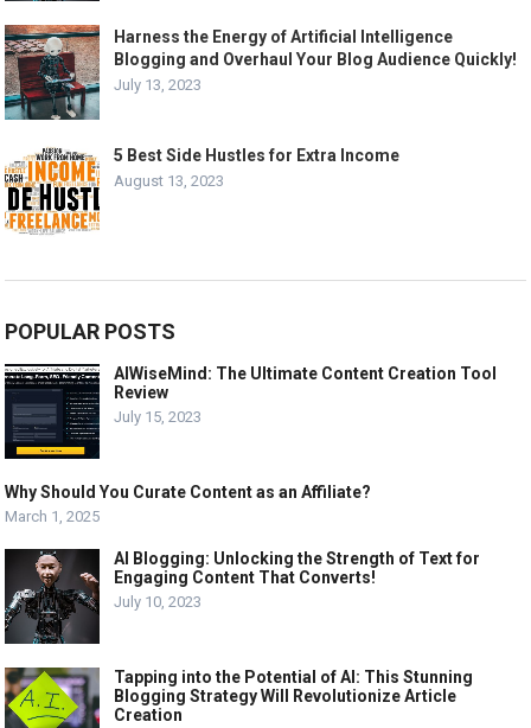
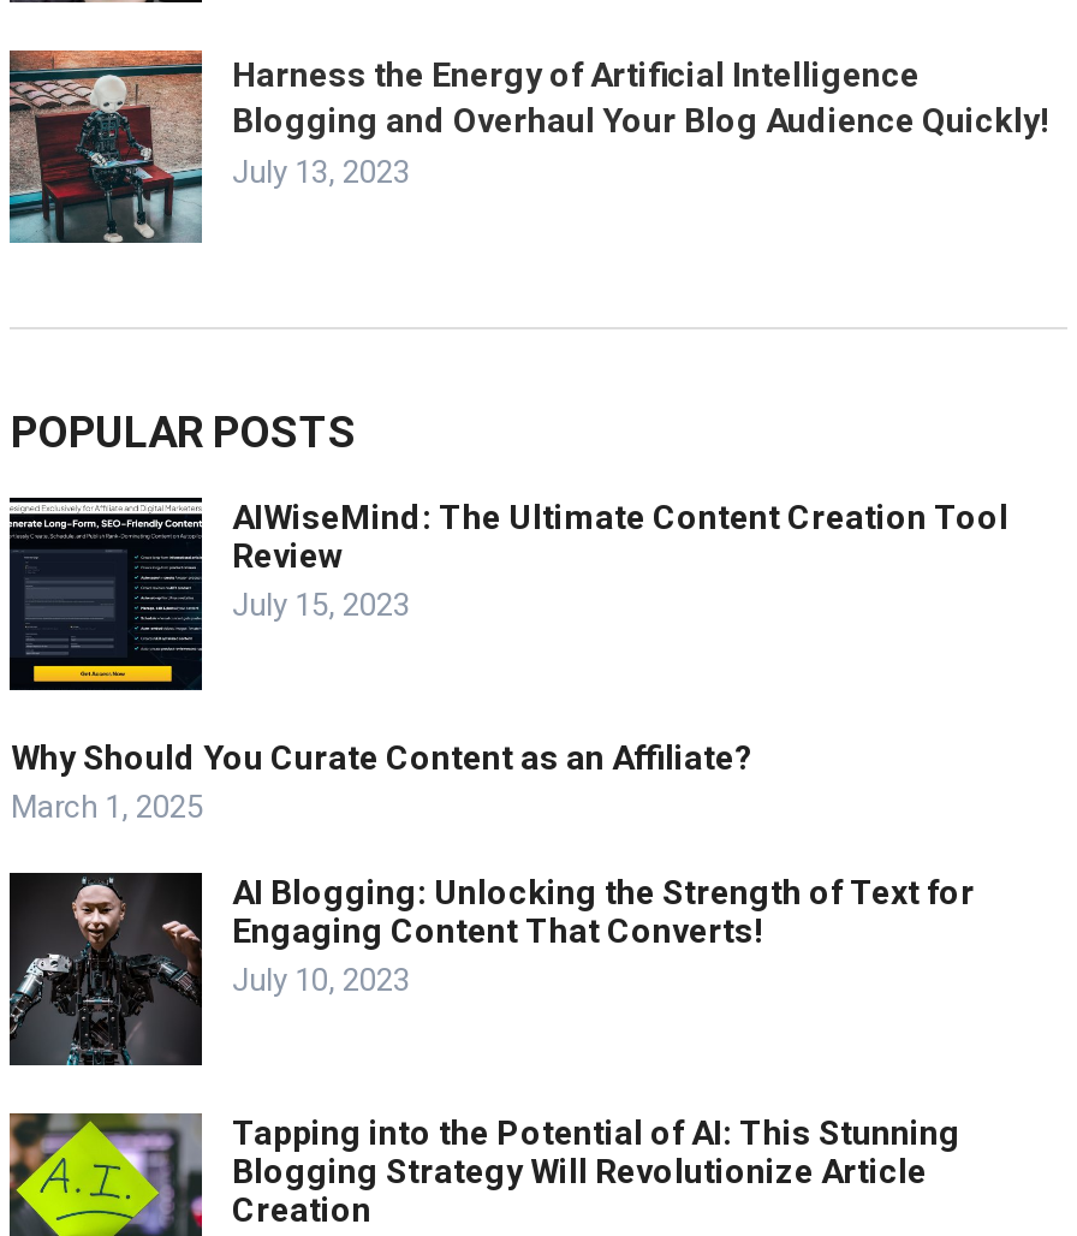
[4,146,400,235] [image] | 5 Best Side Hustles for Extra Income | August 13, 2023 -> none

